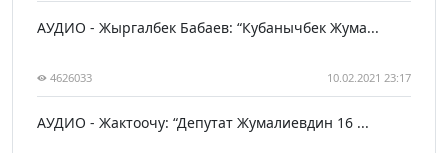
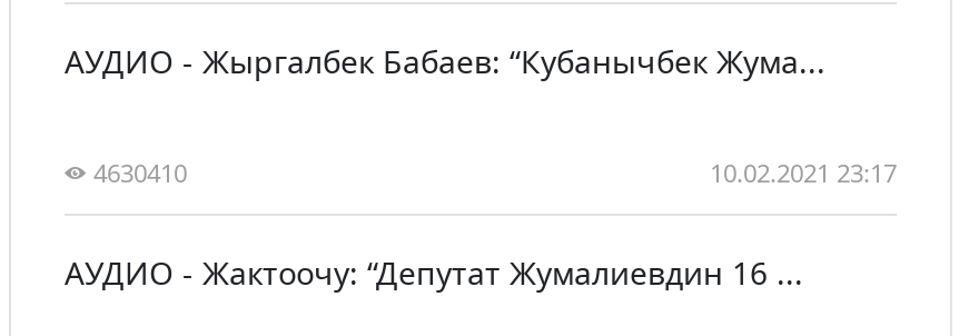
[50,70,92,85] 4626033 -> [93,156,187,190] 4630410

